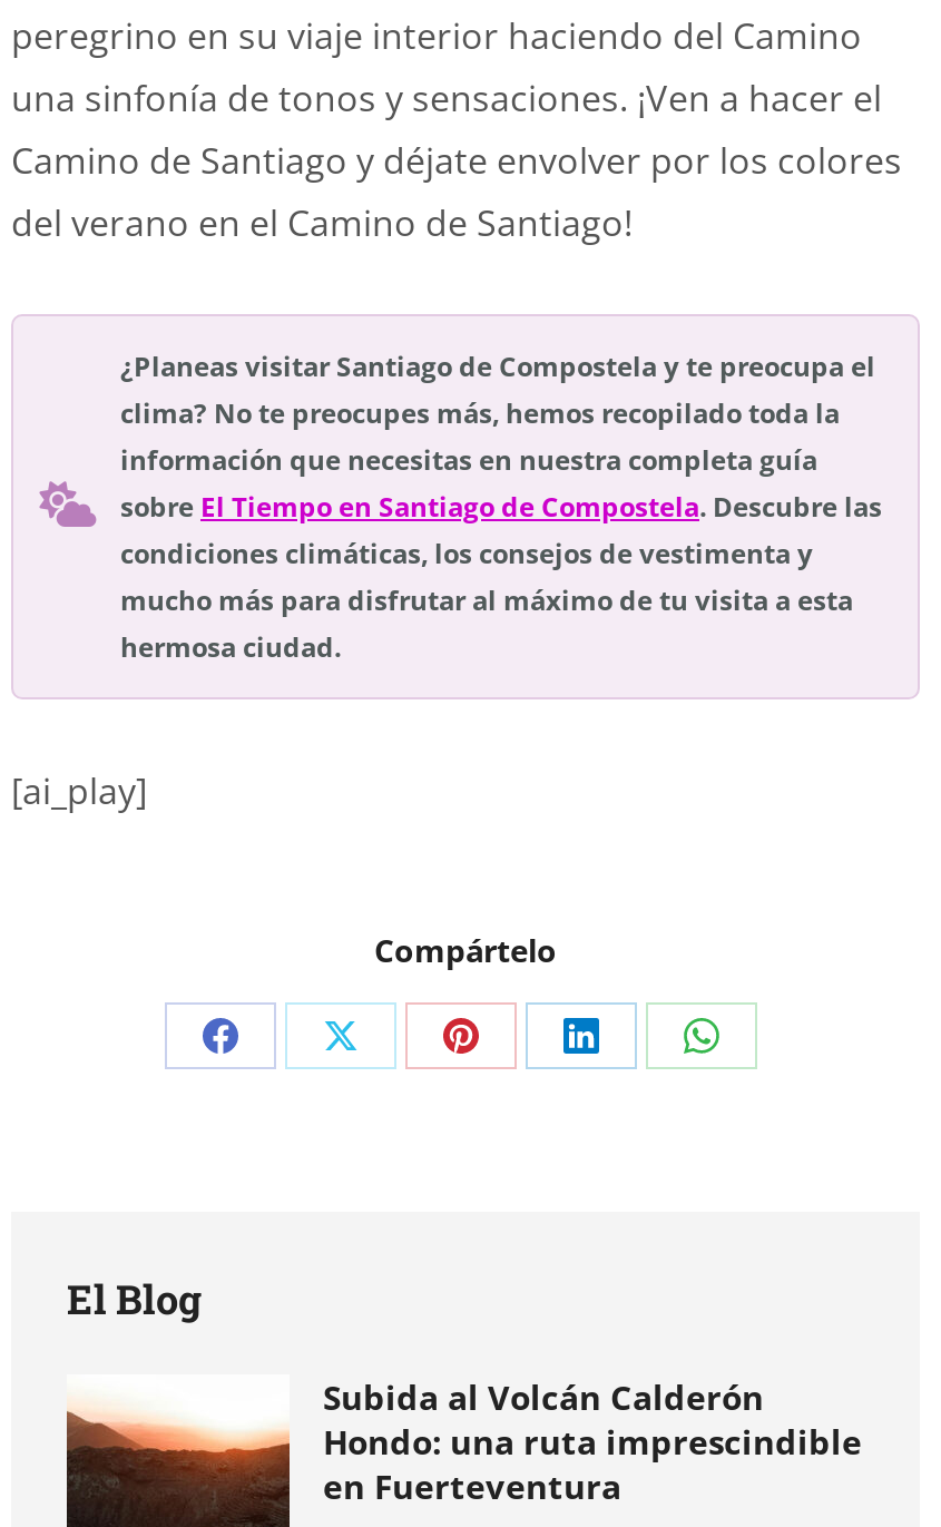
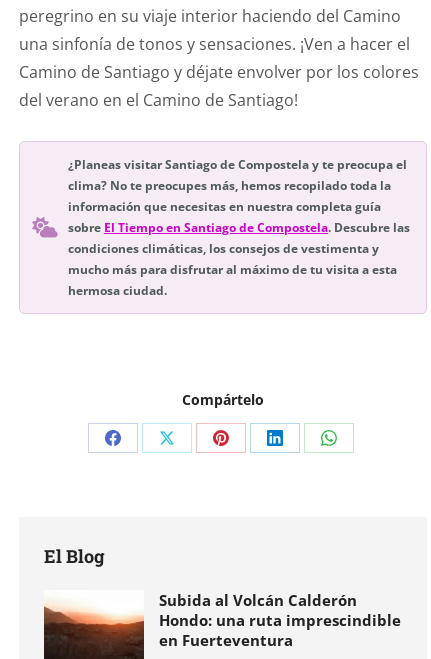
[11,766,147,815] [ai_play] -> none

